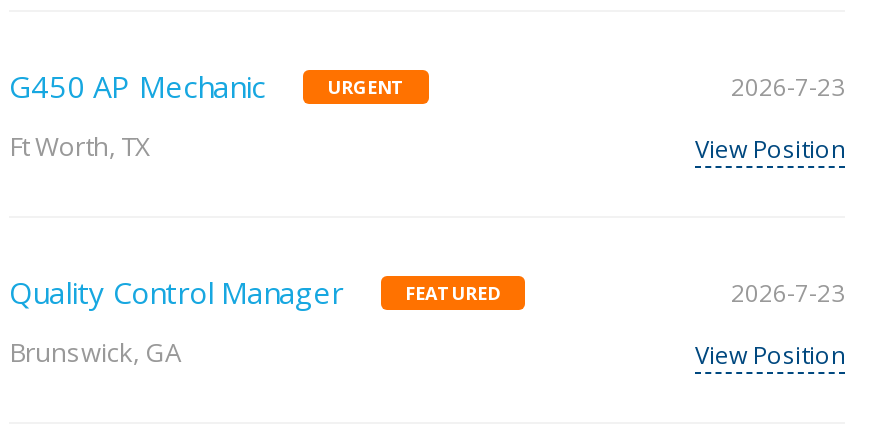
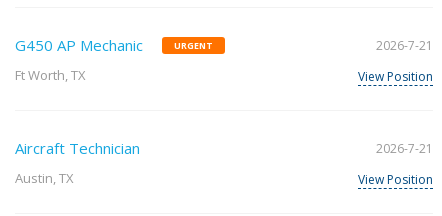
[731,70,845,104] 2026-7-23 -> [376,37,433,54] 2026-7-21
[9,272,501,312] Quality Control Manager | FEATURED -> [15,138,140,158] Aircraft Technician
[731,276,845,310] 2026-7-23 -> [376,140,433,157] 2026-7-21
[9,334,181,370] Brunswick, GA -> [15,169,74,187] Austin, TX

